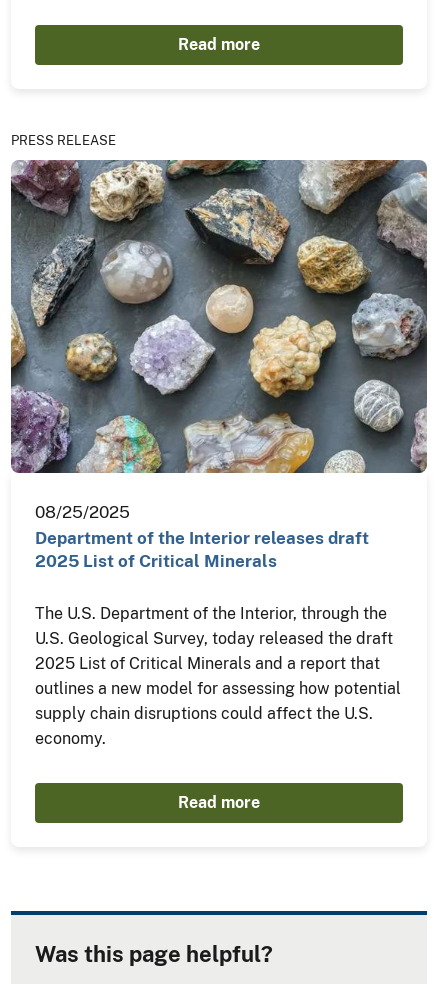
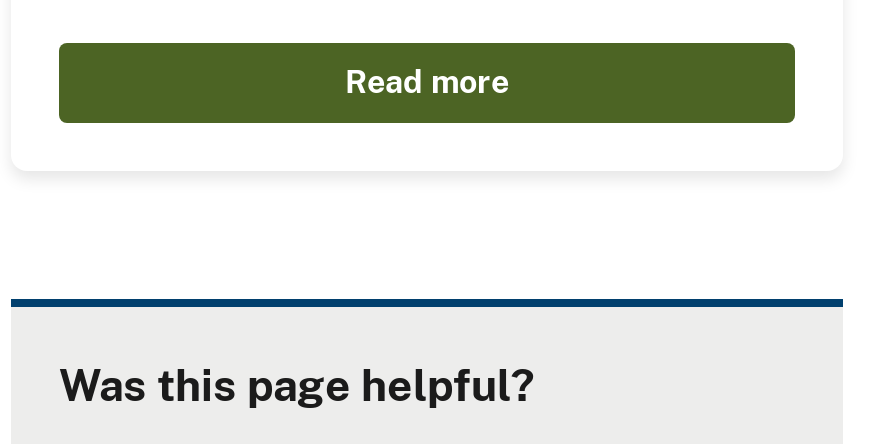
[11,133,116,148] PRESS RELEASE -> none
[10,159,428,812] [image] | 08/25/2025 | Department of the Interior releases draft | 2025 List of Critical Minerals | The U.S. Department of the Interior, through the | U.S. Geological Survey, today released the draft | 2025 List of Critical Minerals and a report that | outlines a new model for assessing how potential | supply chain disruptions could affect the U.S. | economy. | Read more -> none

